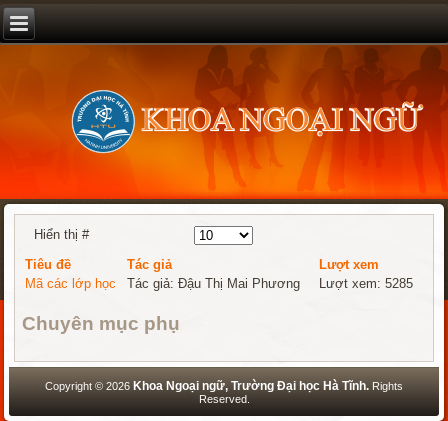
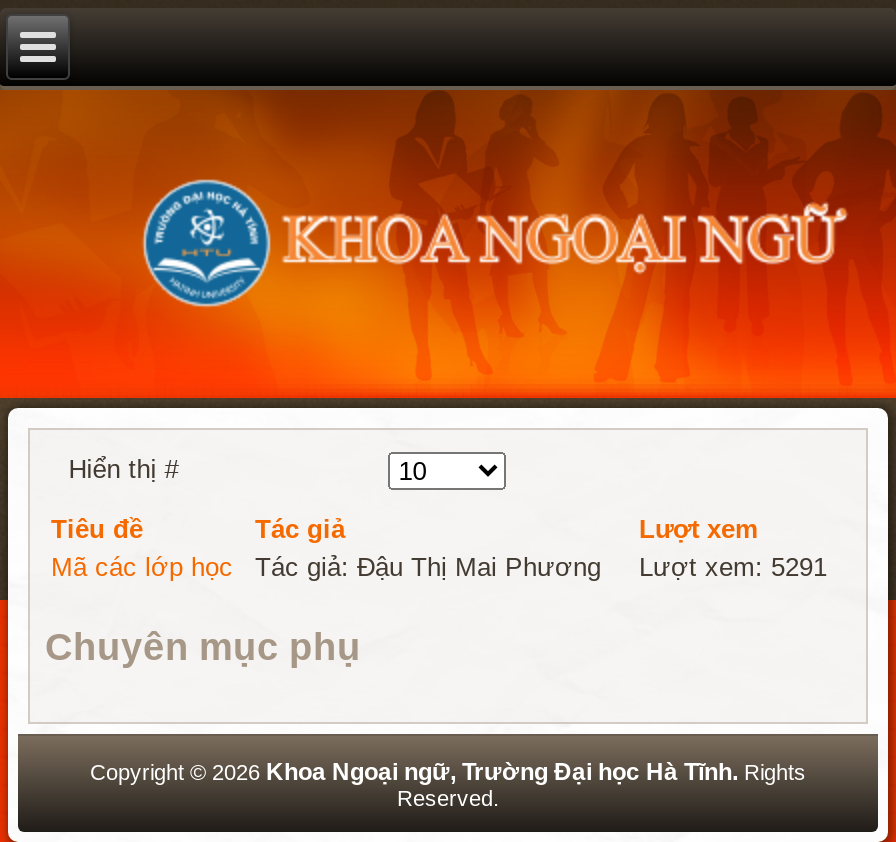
[25,276,413,291] Mã các lớp học Tác giả: Đậu Thị Mai Phương Lượt xem: 5285 -> [51,551,827,581] Mã các lớp học Tác giả: Đậu Thị Mai Phương Lượt xem: 5291

